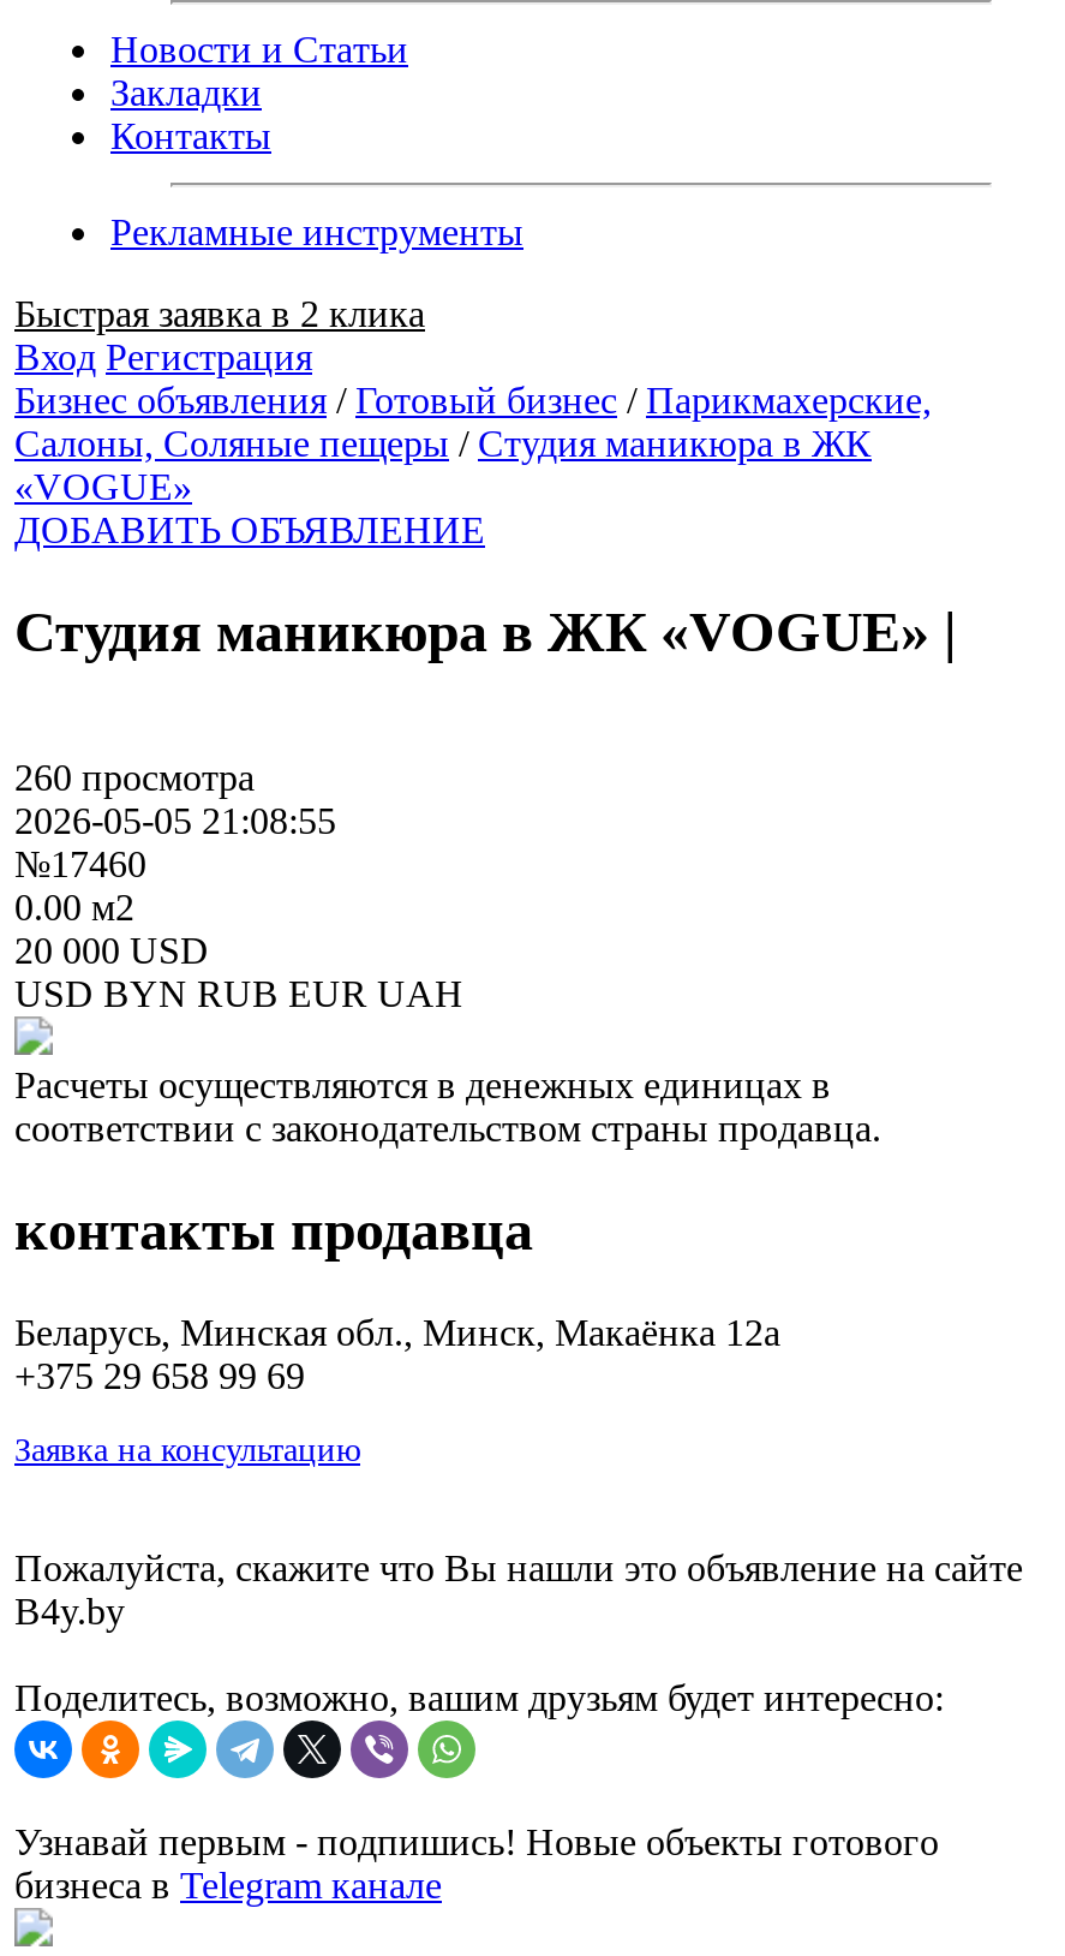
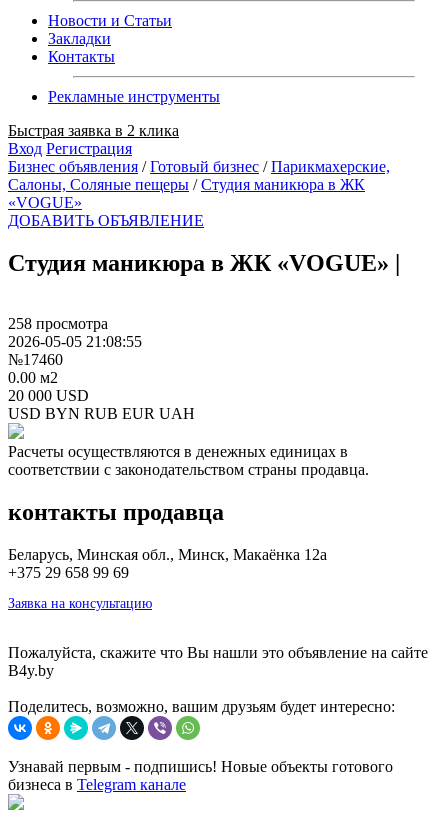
[14,756,255,797] 260 просмотра -> [8,315,108,332] 258 просмотра

